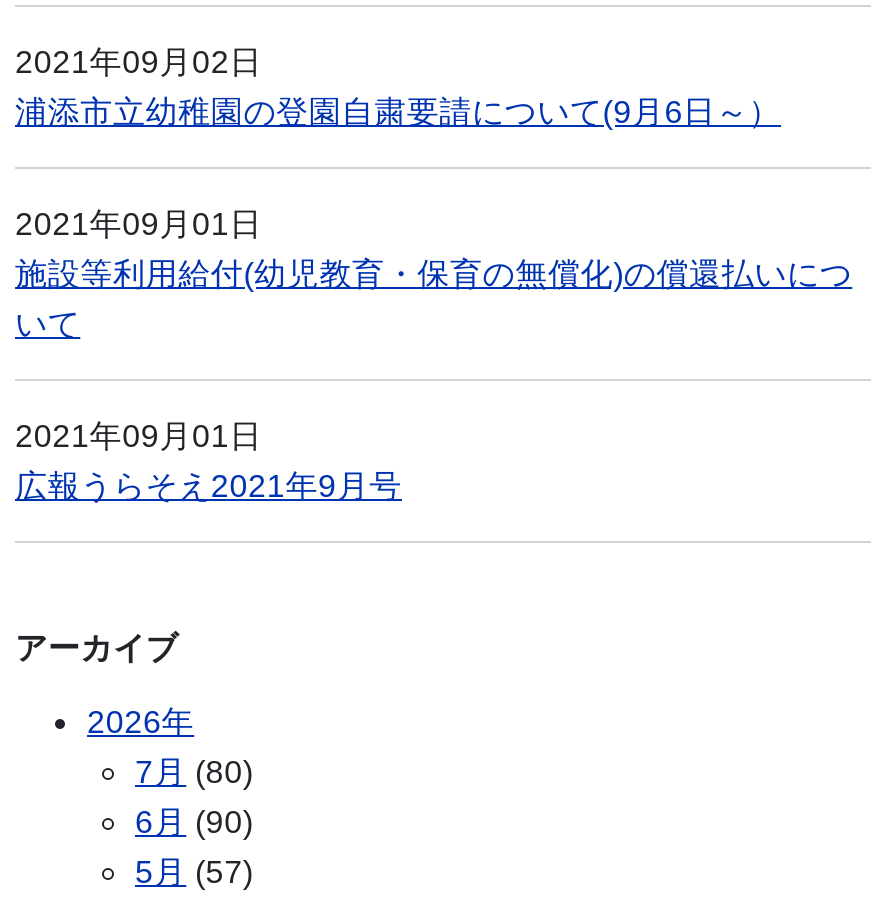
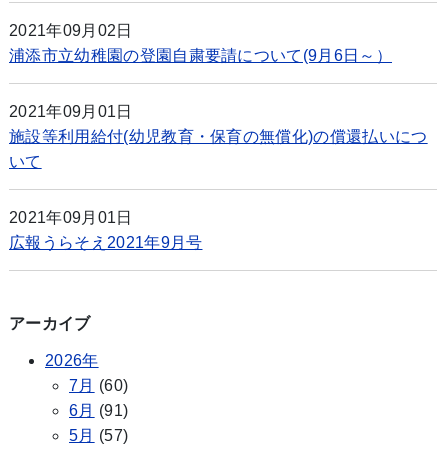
[135,755,253,789] 7月(80) -> [69,377,128,394] 7月(60)
[135,805,253,839] 6月(90) -> [69,402,128,419] 6月(91)

